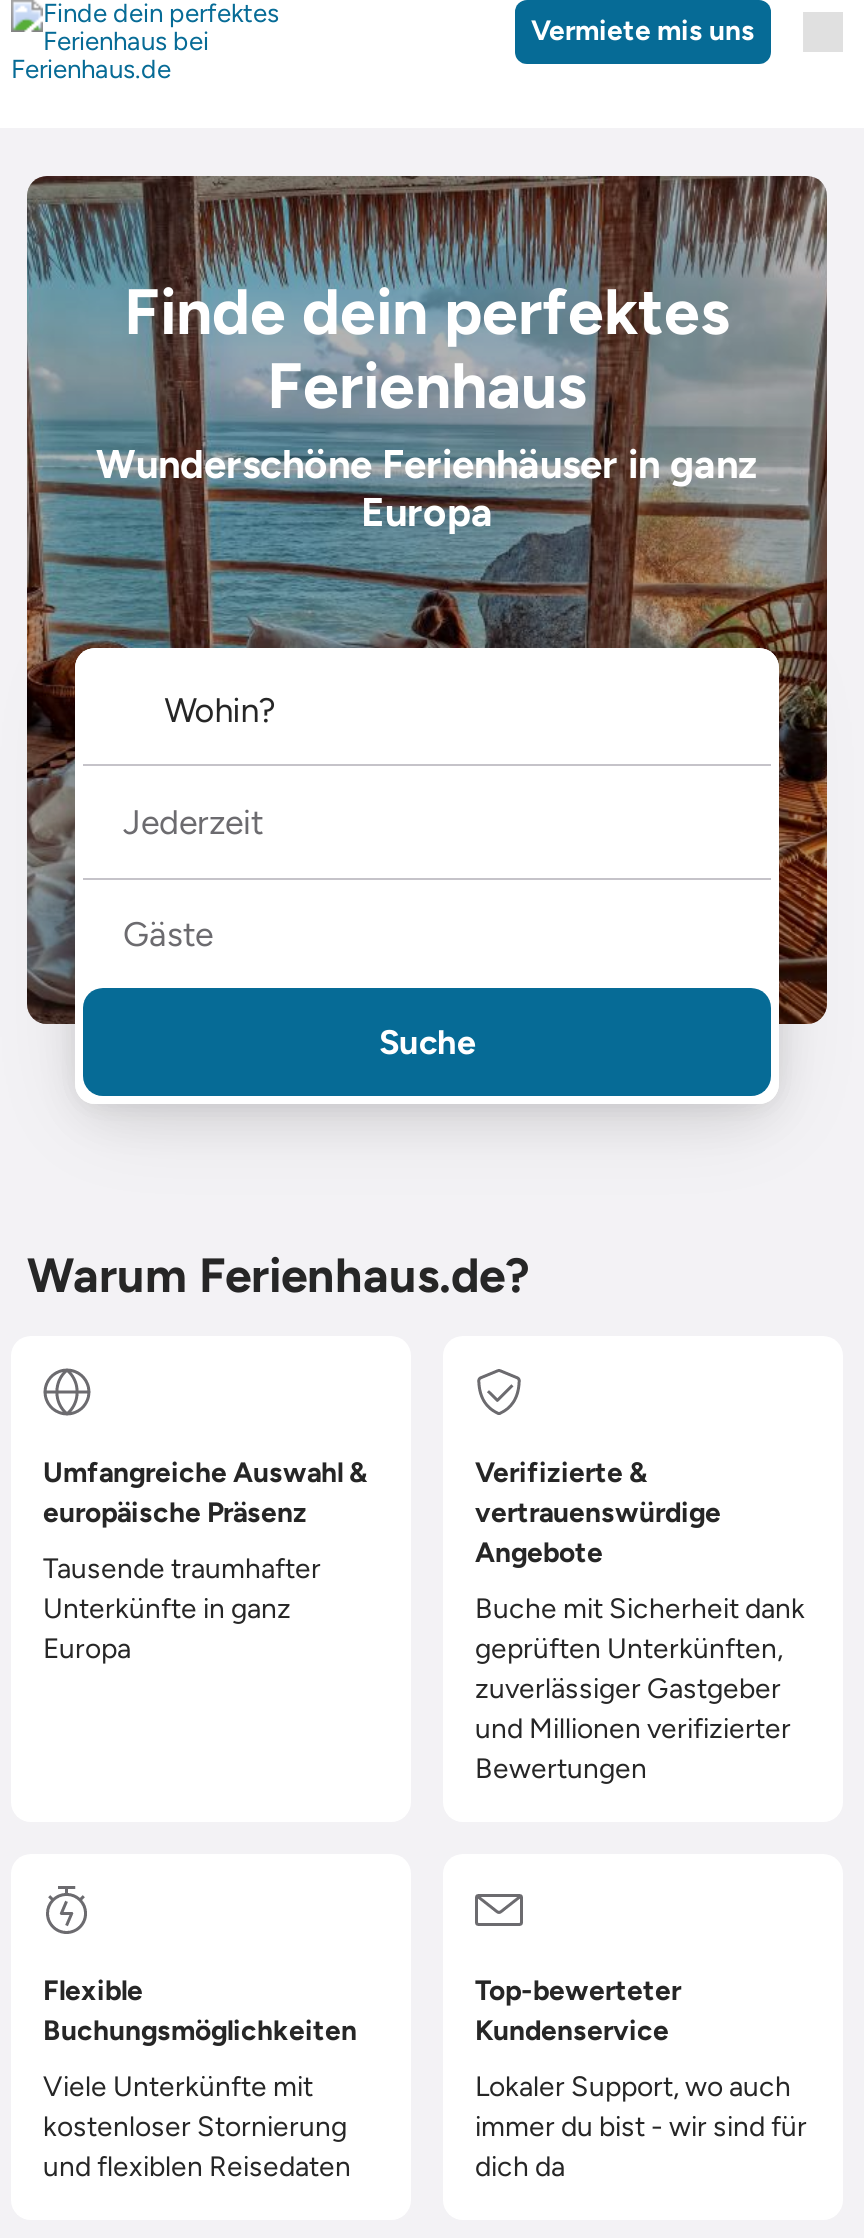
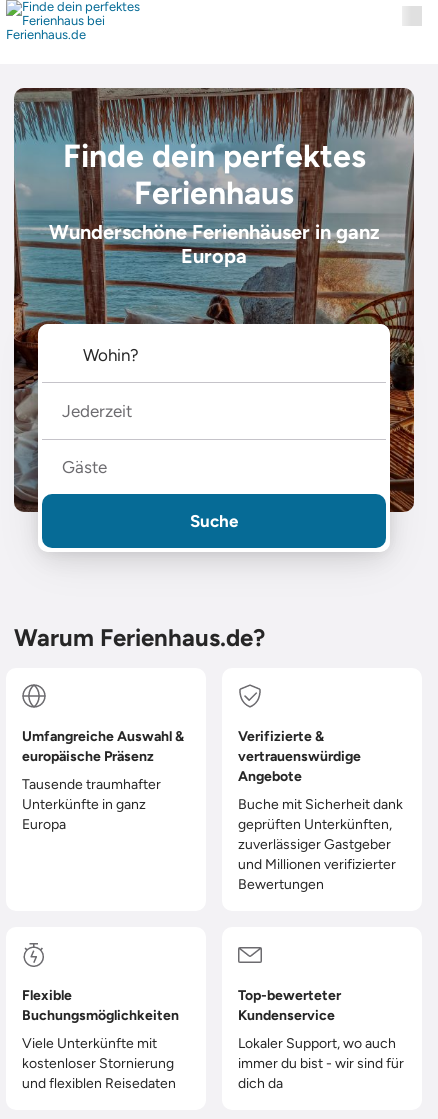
[531,14,755,48] Vermiete mis uns -> none

